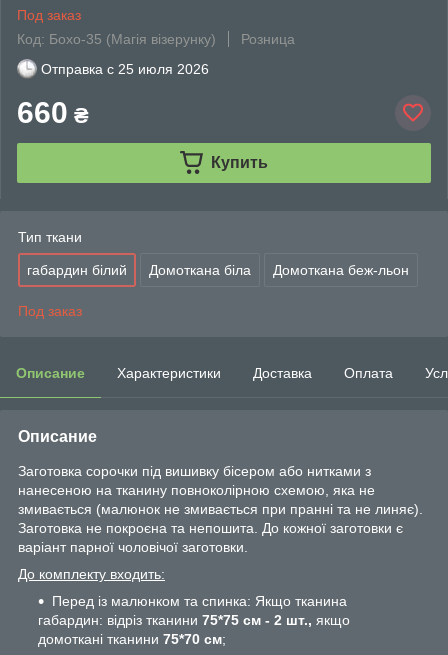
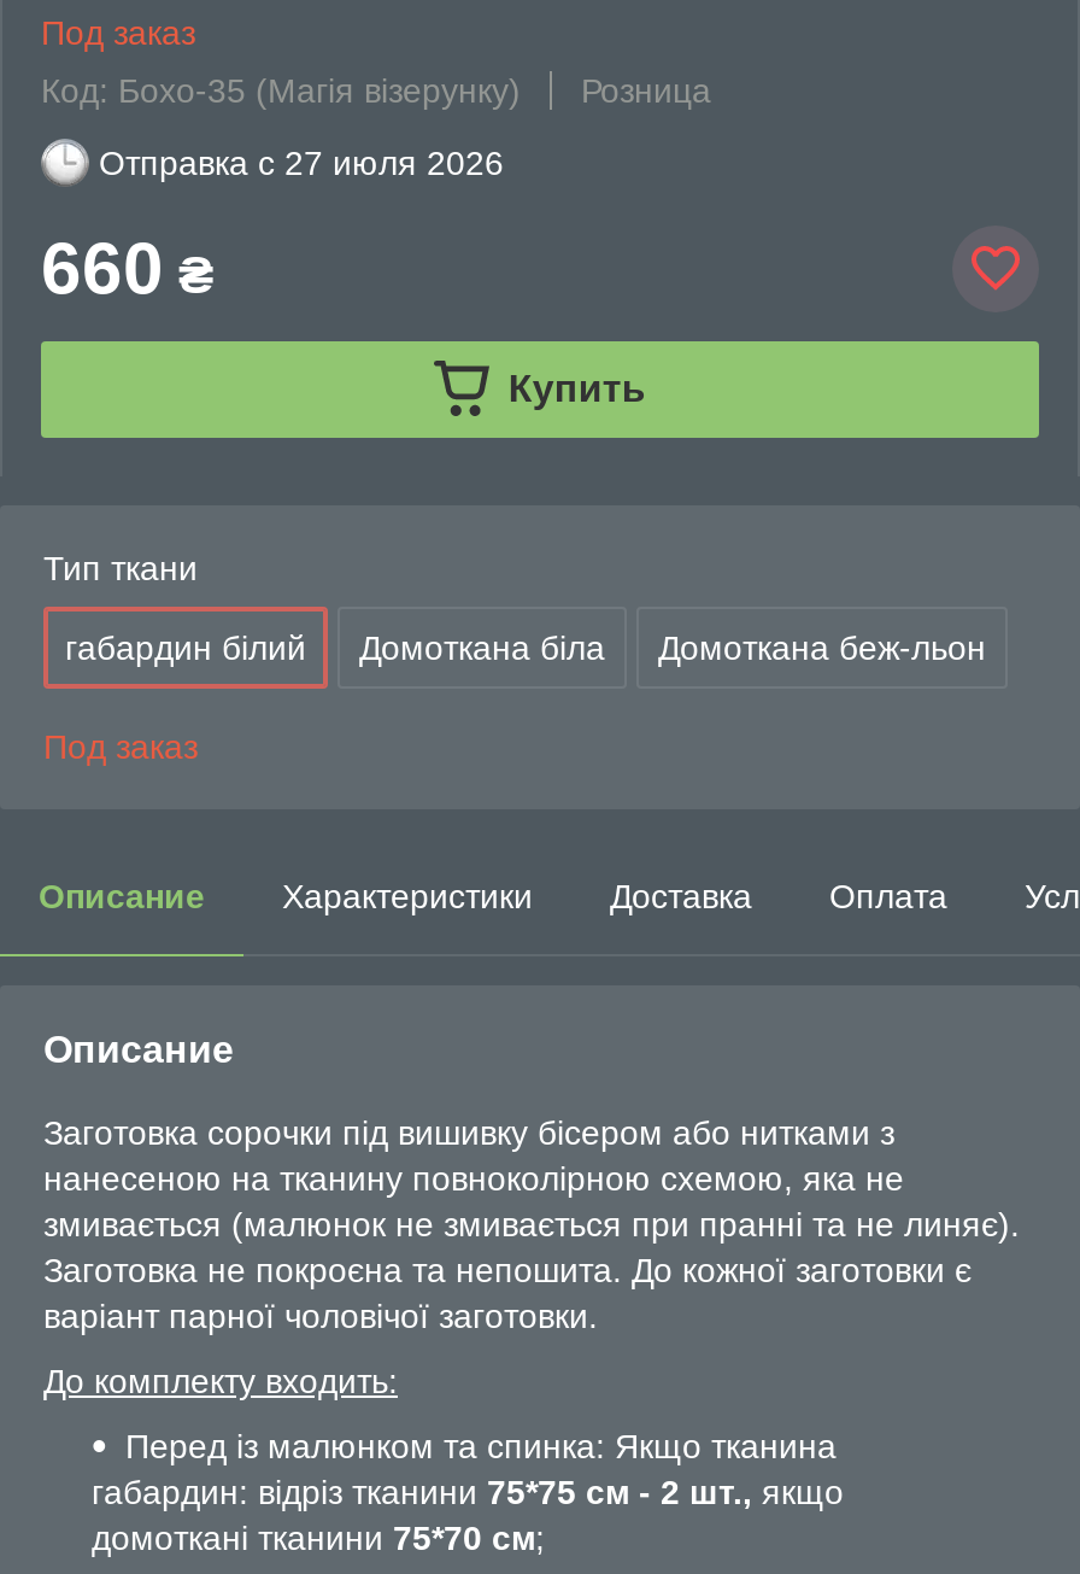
[41,61,209,77] Отправка с 25 июля 2026 -> [99,143,504,182] Отправка с 27 июля 2026

